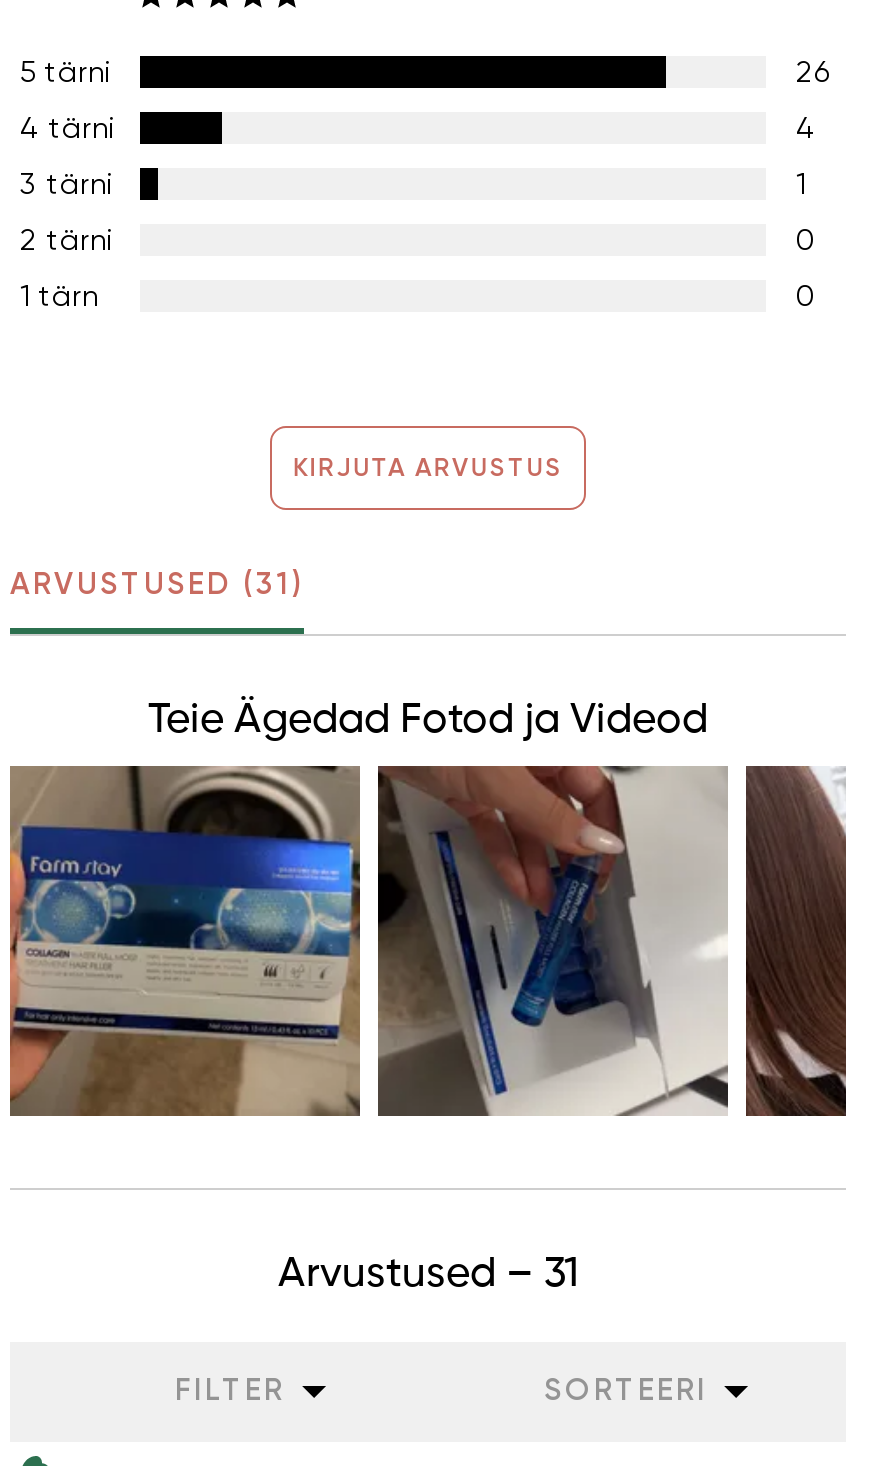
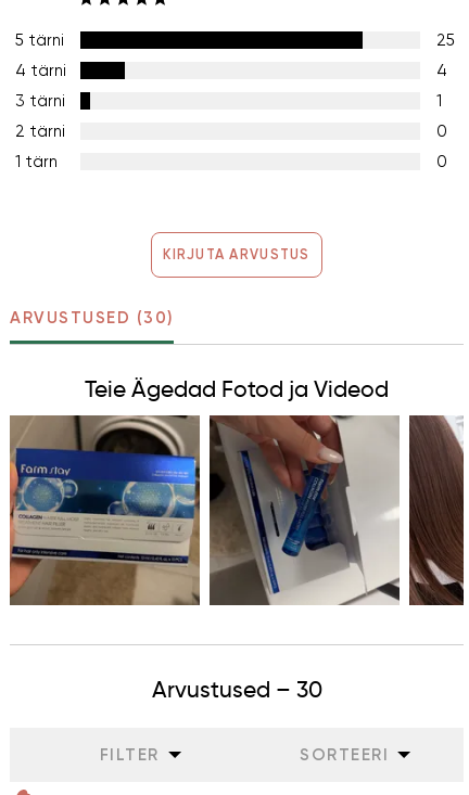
[796,55,828,91] 26 -> [436,30,455,50] 25
[10,567,303,603] ARVUSTUSED (31) -> [10,308,173,327] ARVUSTUSED (30)
[278,1254,578,1296] Arvustused – 31 -> [151,680,322,703] Arvustused – 30

